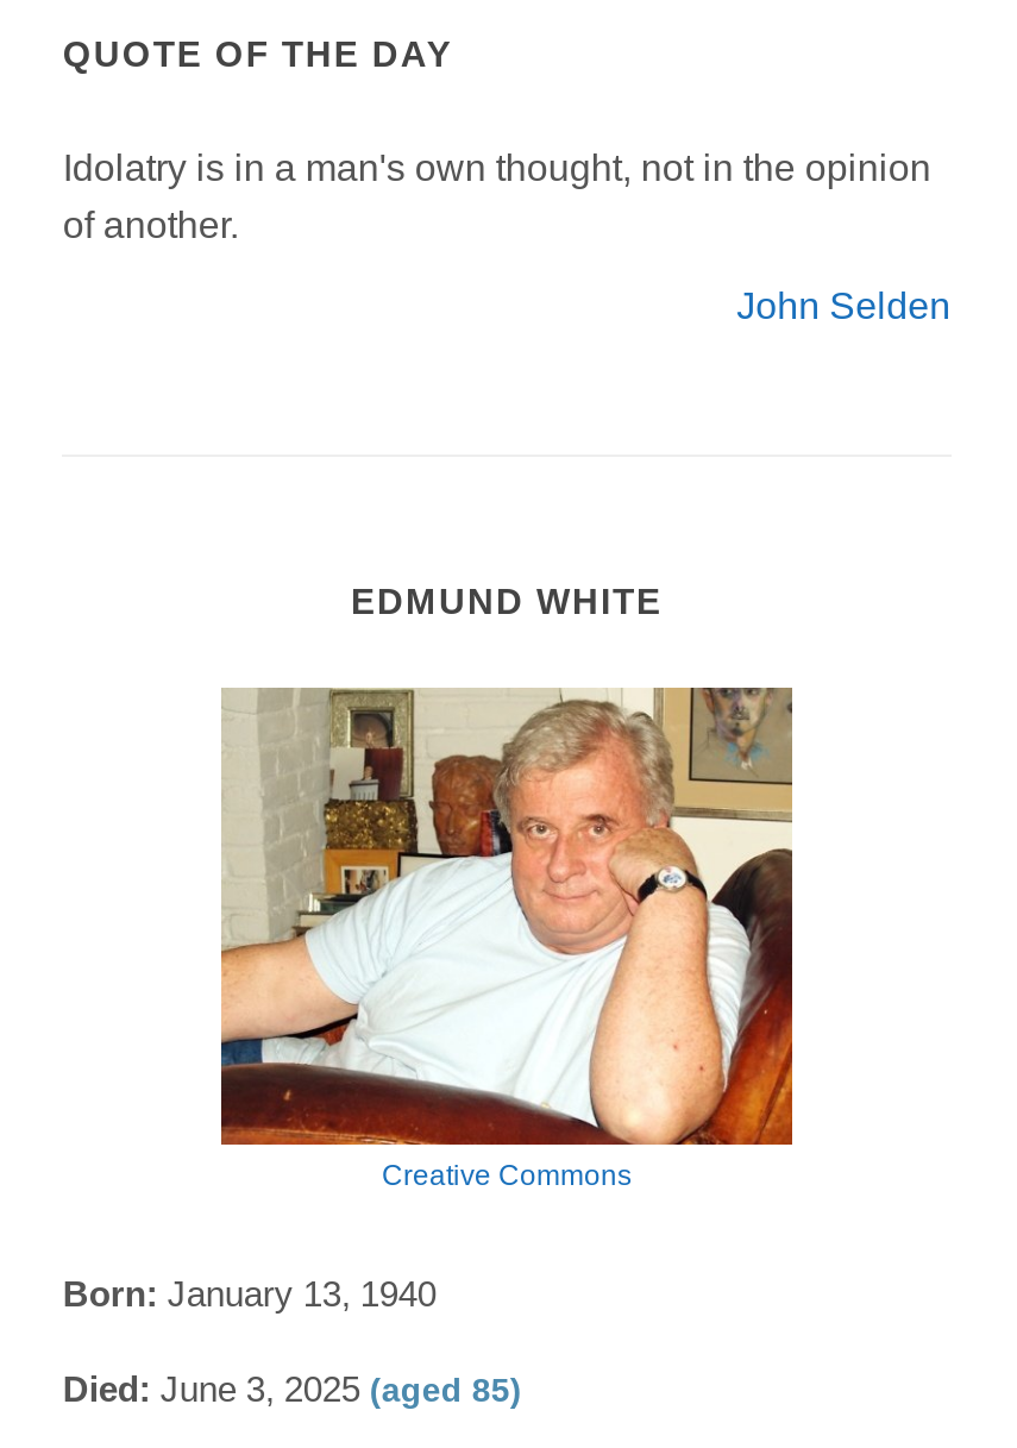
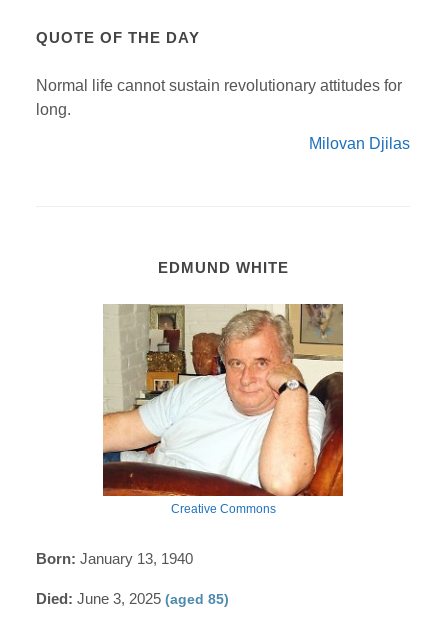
[63,147,931,244] Idolatry is in a man's own thought, not in the opinion | of another. -> [36,77,402,118] Normal life cannot sustain revolutionary attitudes for | long.
[737,285,951,325] John Selden -> [309,135,410,152] Milovan Djilas

